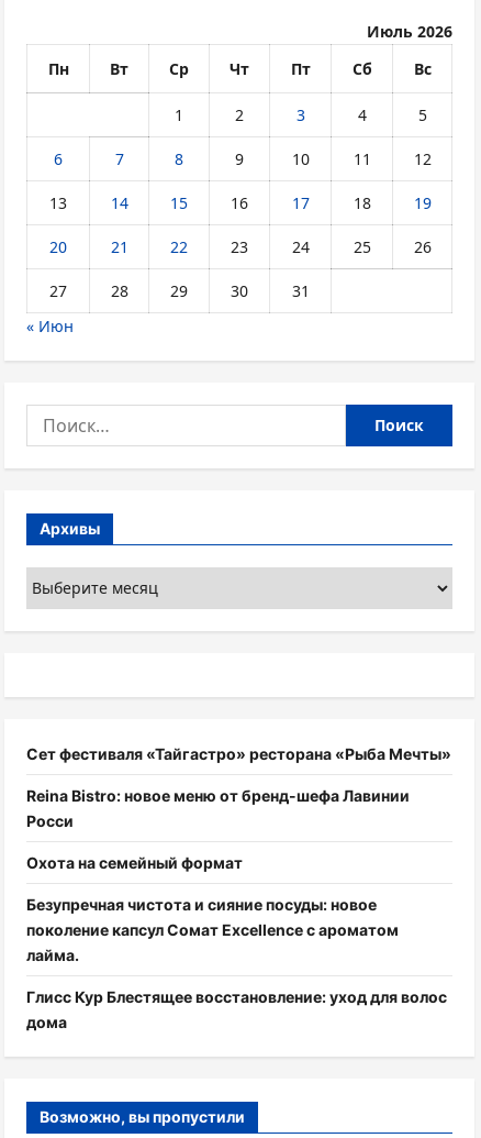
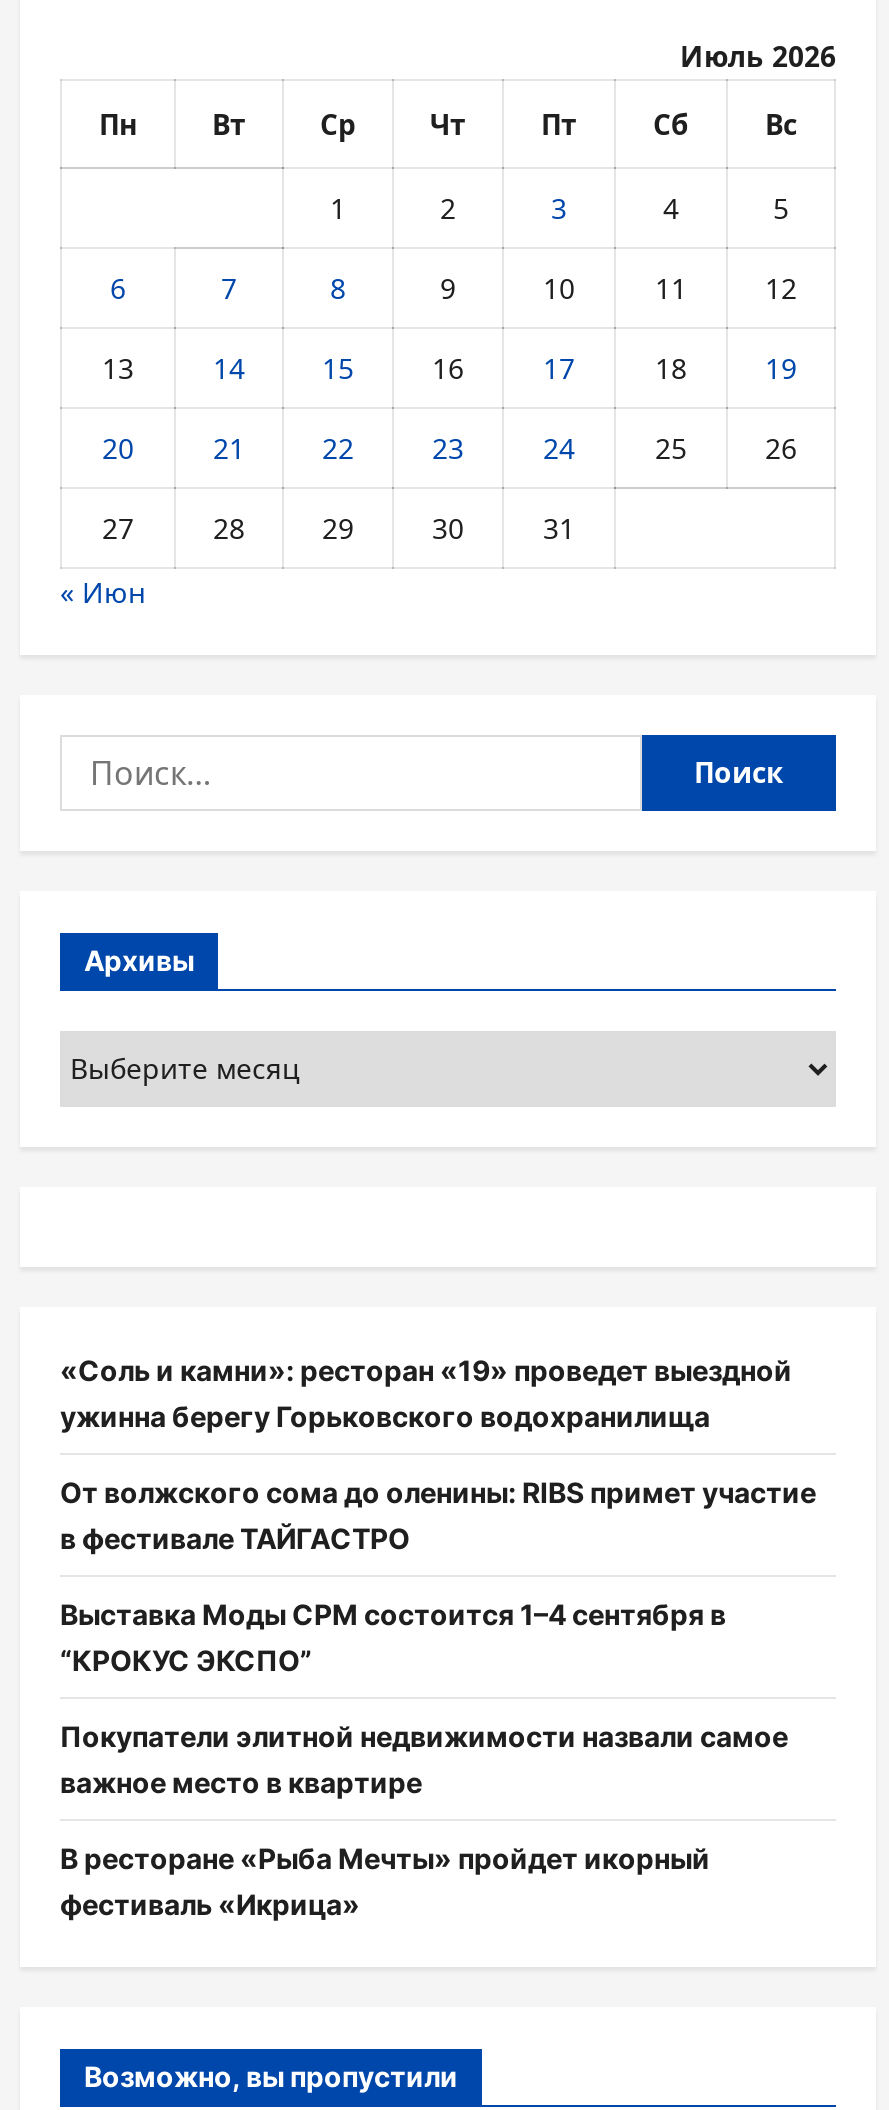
[26,744,451,763] Сет фестиваля «Тайгастро» ресторана «Рыба Мечты» -> [60,1352,792,1432] «Соль и камни»: ресторан «19» проведет выездной | ужинна берегу Горьковского водохранилища
[26,786,410,830] Reina Bistro: новое меню от бренд-шефа Лавинии | Росси -> [60,1474,816,1554] От волжского сома до оленины: RIBS примет участие | в фестивале ТАЙГАСТРО
[26,853,243,871] Охота на семейный формат -> [60,1596,726,1676] Выставка Моды CPM состоится 1–4 сентября в | “КРОКУС ЭКСПО”
[26,895,399,964] Безупречная чистота и сияние посуды: новое | поколение капсул Сомат Excellence с ароматом | лайма. -> [60,1718,788,1798] Покупатели элитной недвижимости назвали самое | важное место в квартире
[26,987,447,1031] Глисс Кур Блестящее восстановление: уход для волос | дома -> [60,1840,710,1920] В ресторане «Рыба Мечты» пройдет икорный | фестиваль «Икрица»

